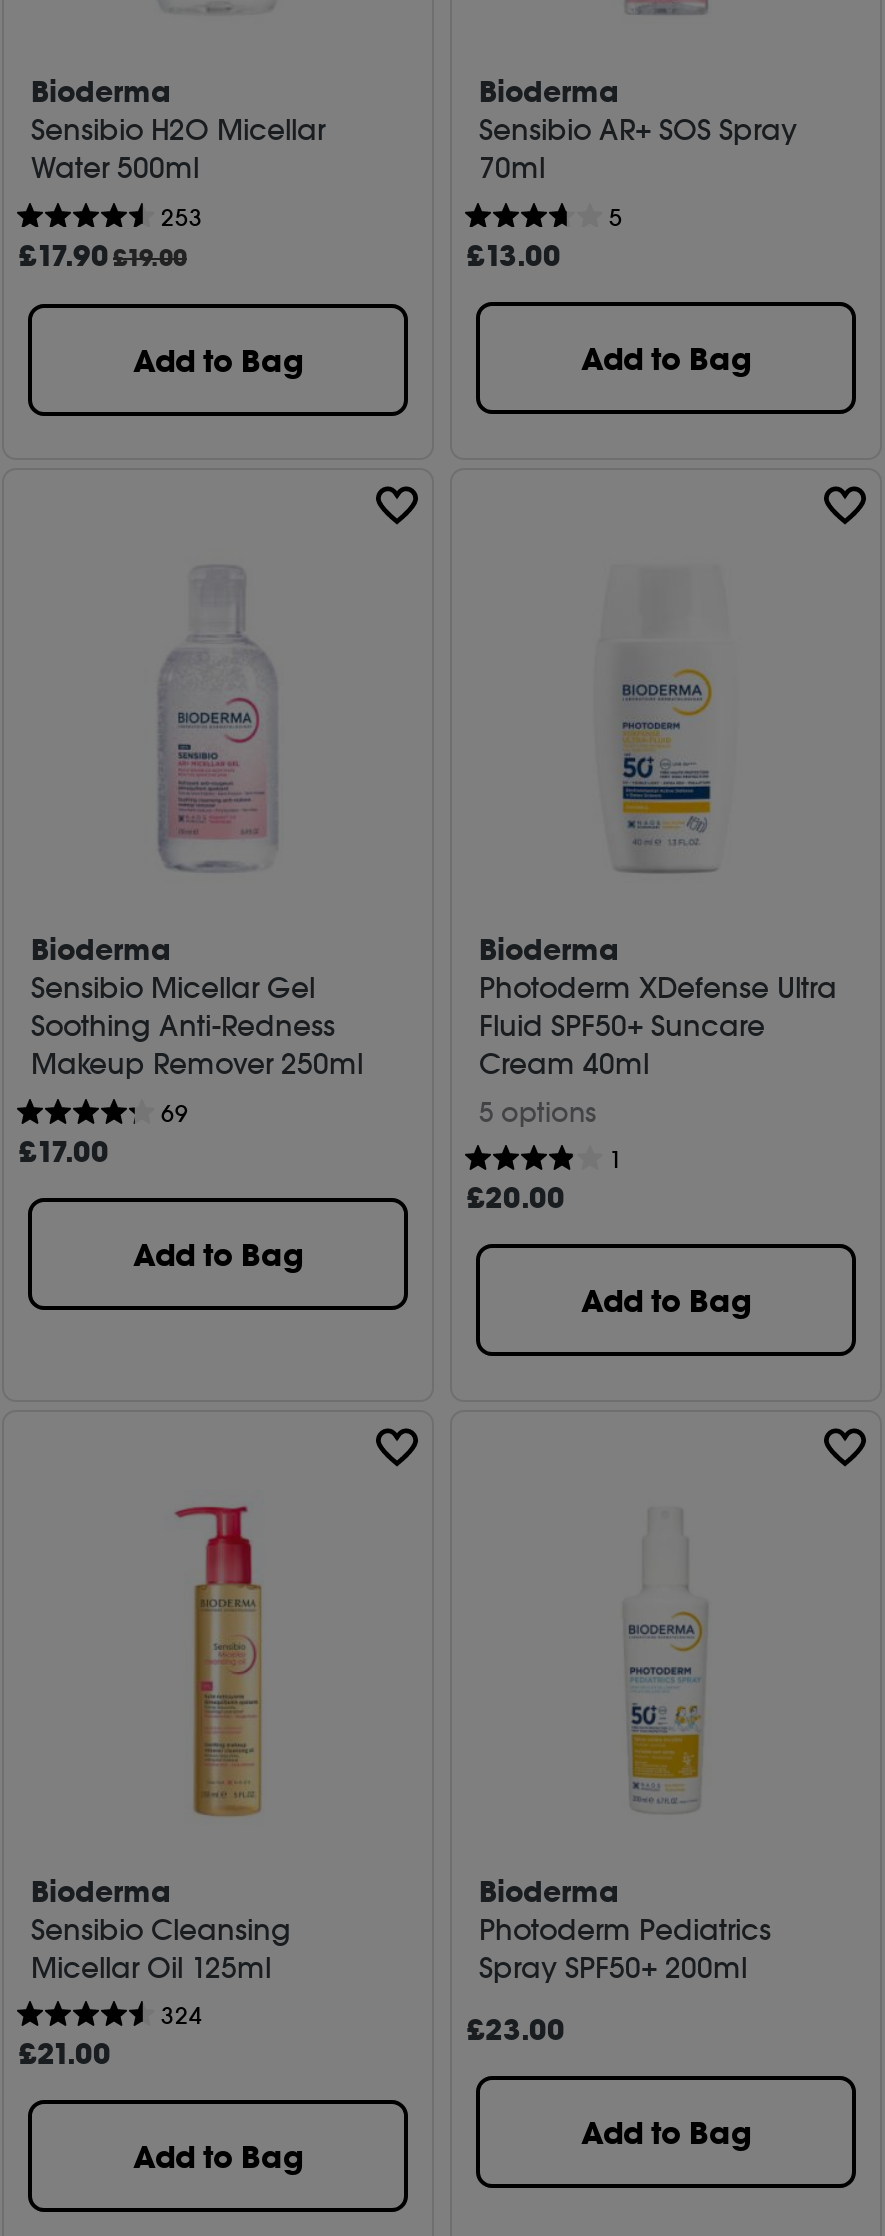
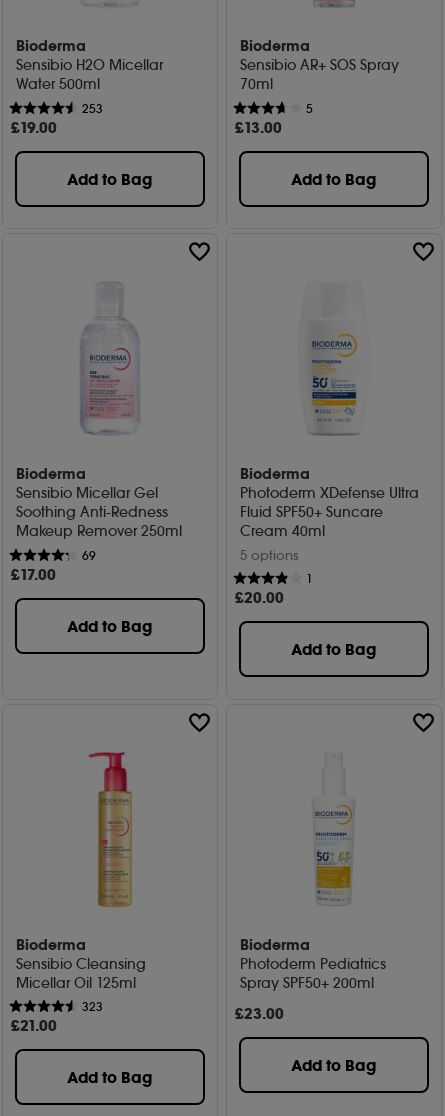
[19,235,187,275] £17.90 £19.00 -> [10,118,56,138] £19.00
[161,2001,203,2031] 324 -> [81,999,102,1014] 323

